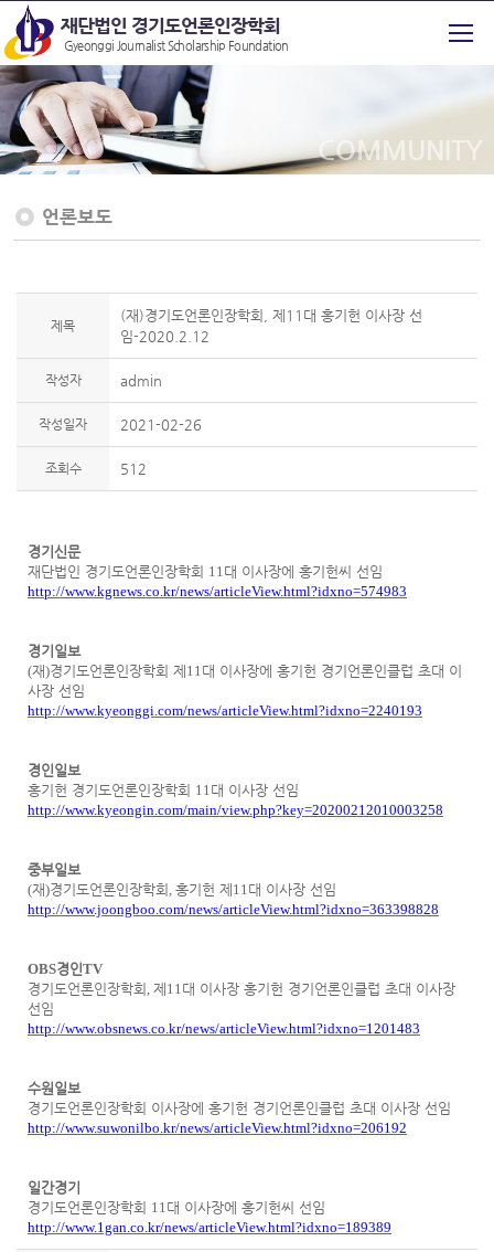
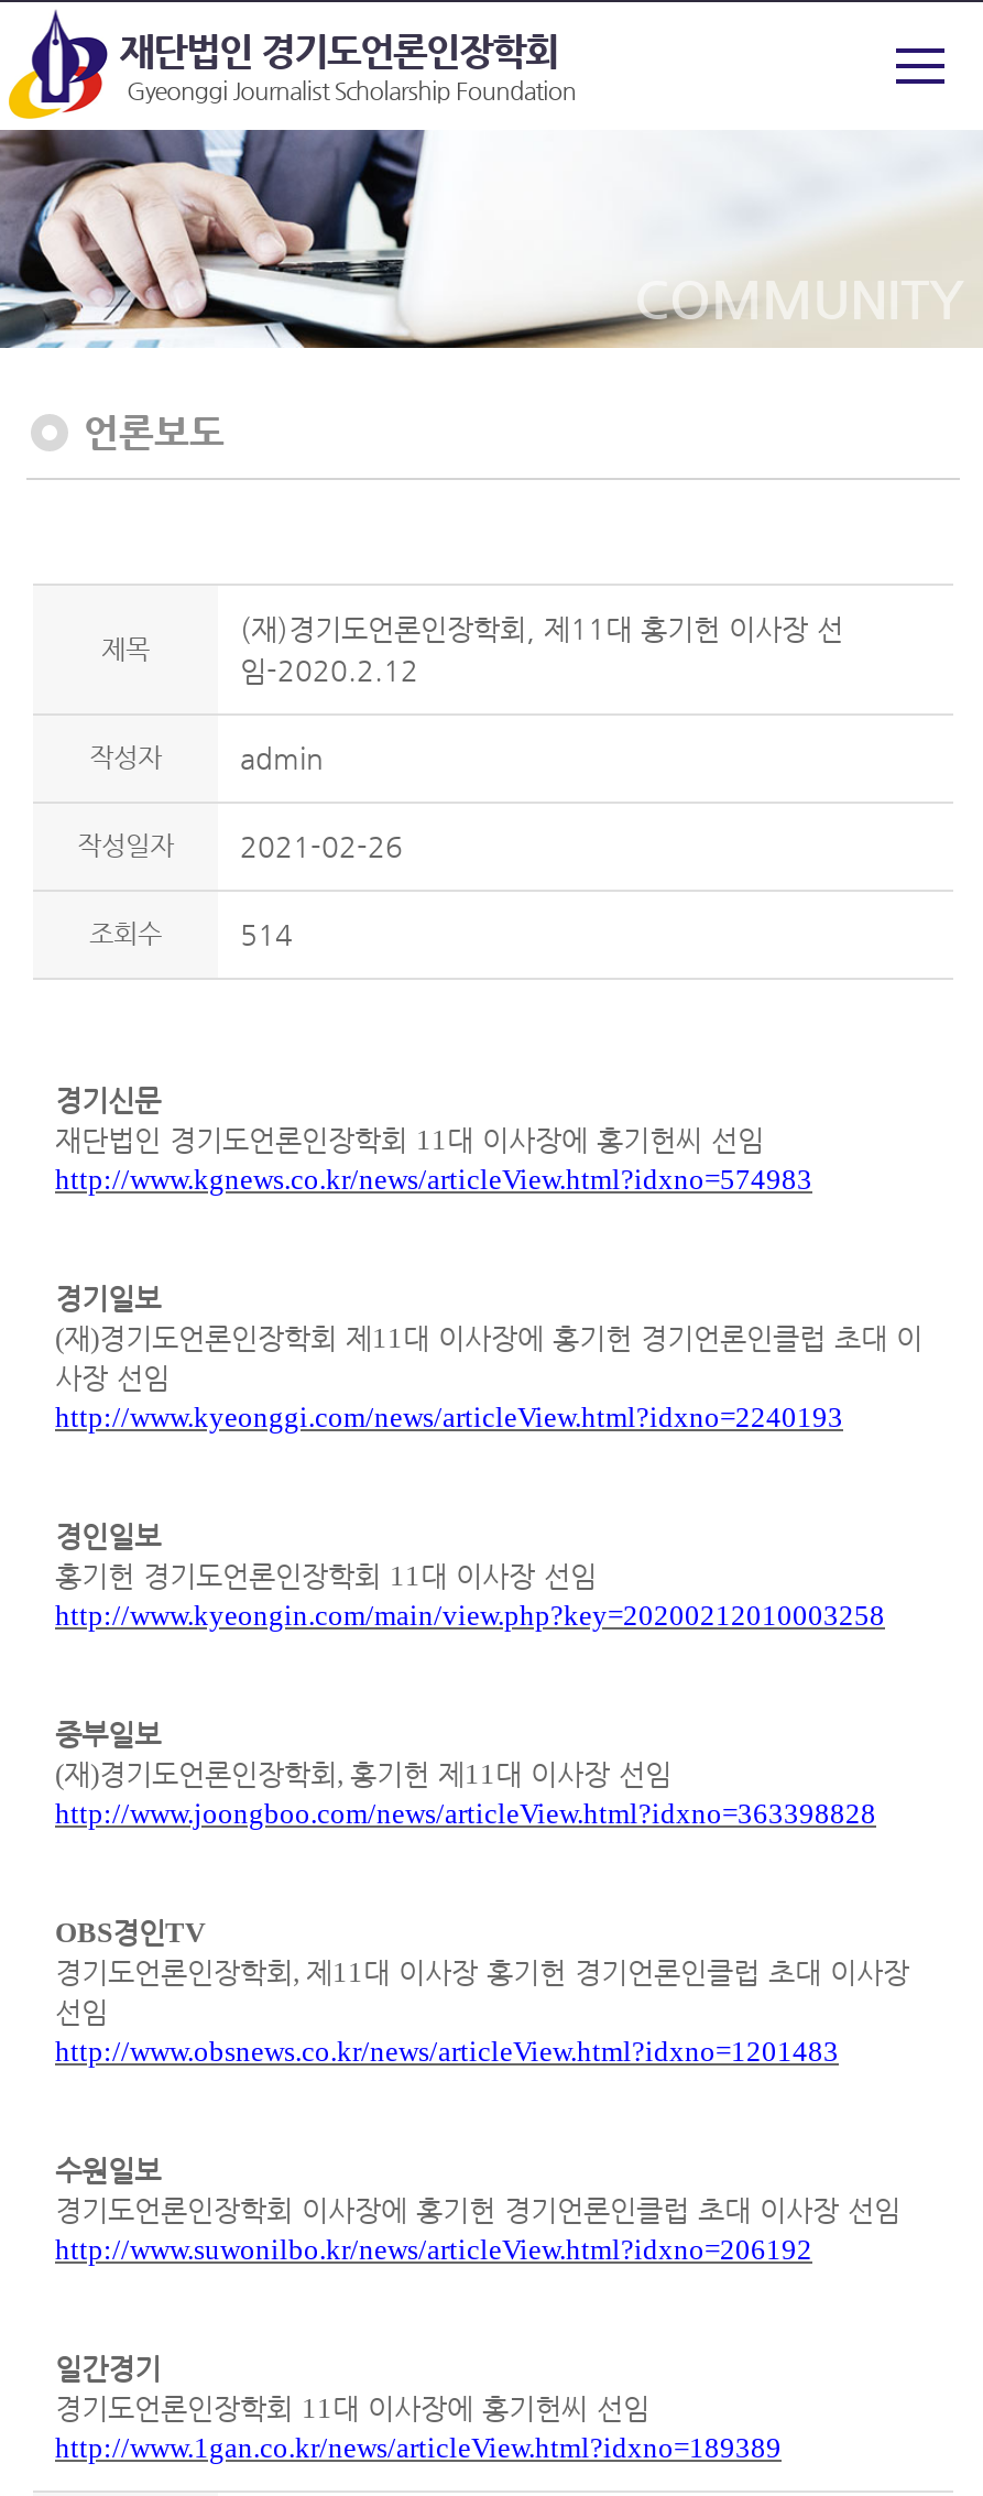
[120,460,147,477] 512 -> [240,918,293,951] 514

